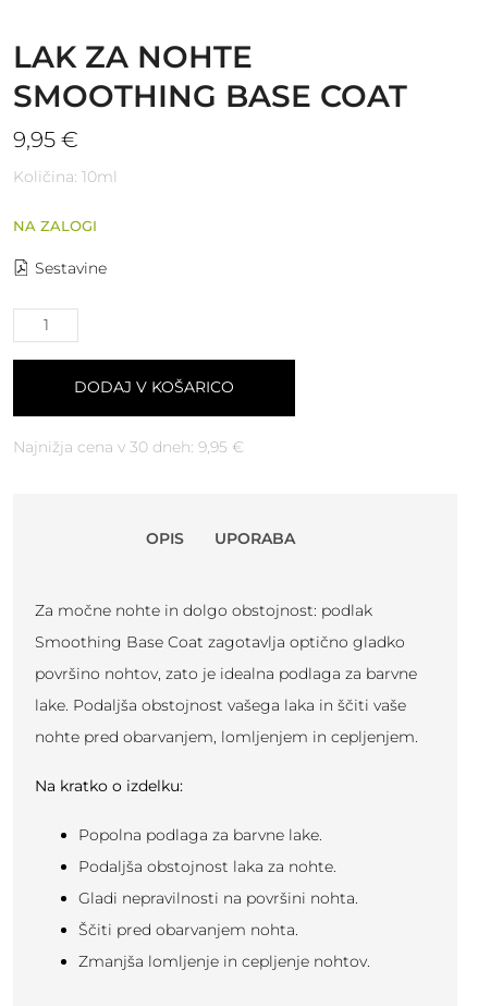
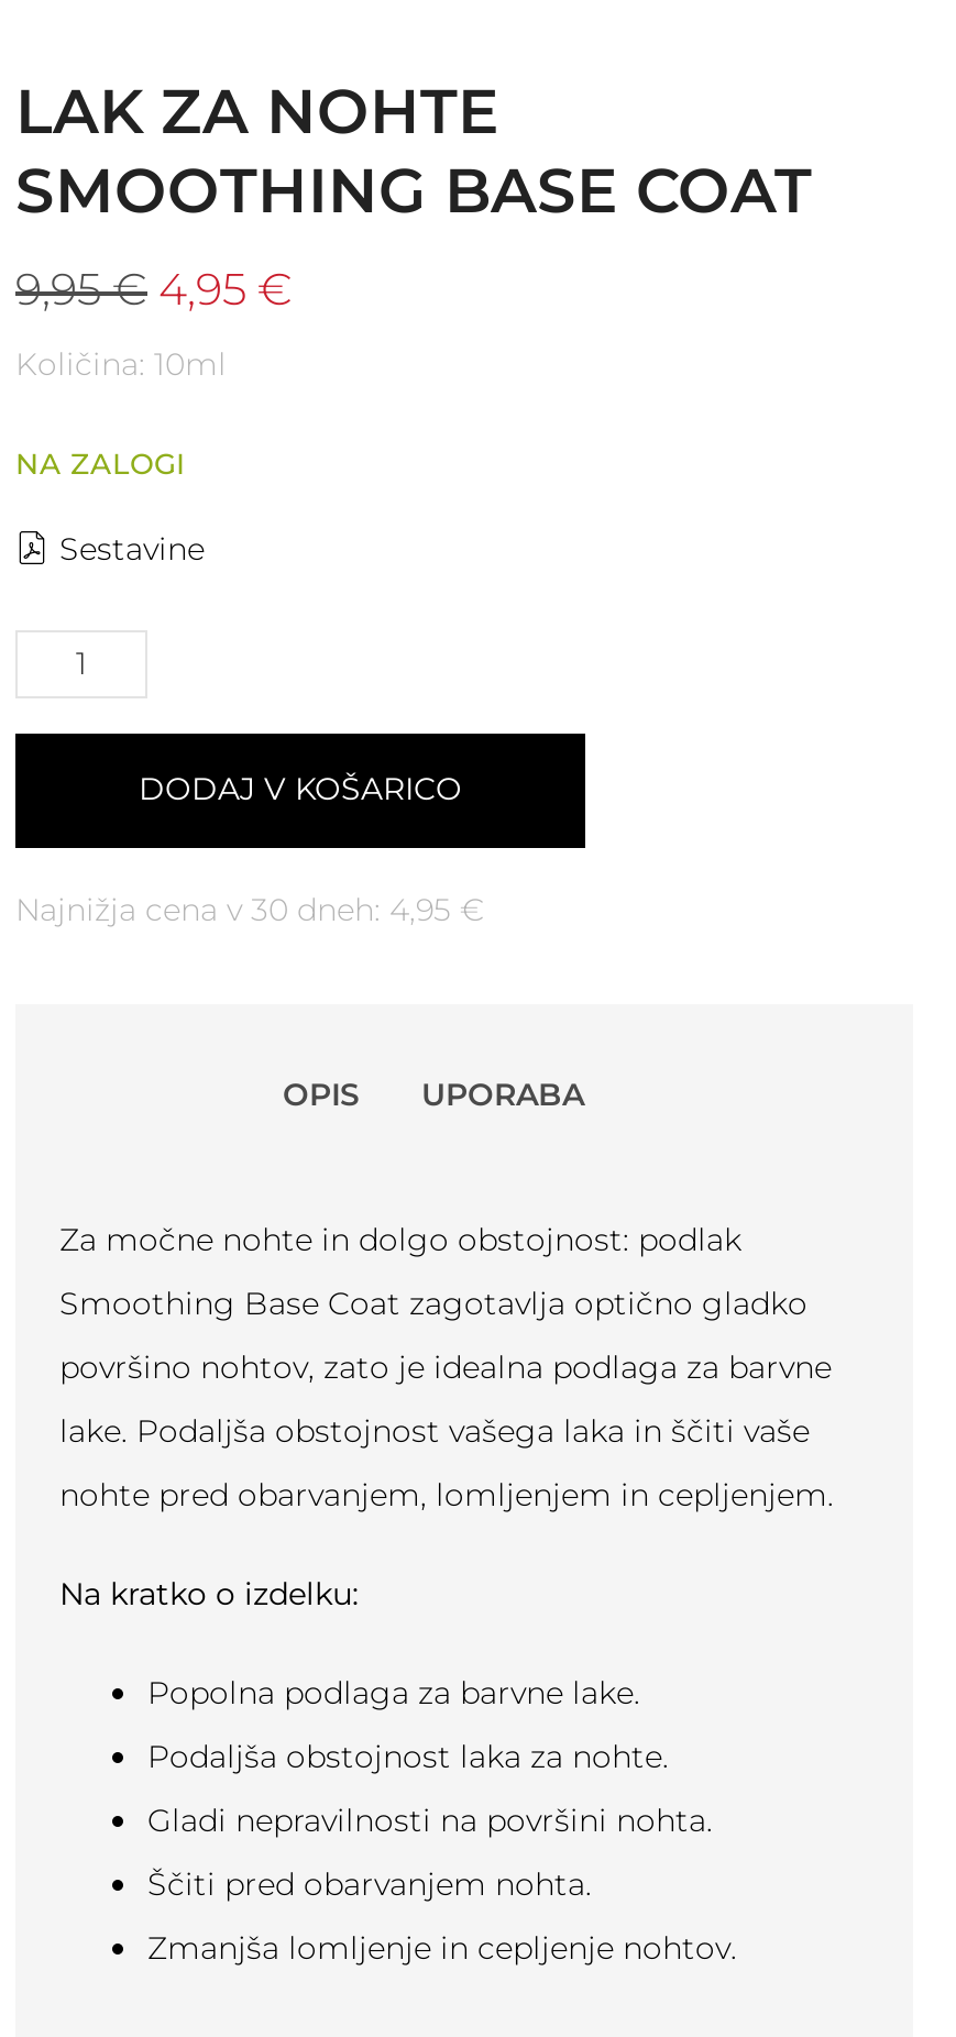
[13,126,78,153] 9,95 € -> [15,263,293,316] 9,95€ 4,95 €
[13,437,244,457] Najnižja cena v 30 dneh: 9,95 € -> [15,890,484,929] Najnižja cena v 30 dneh: 4,95 €

